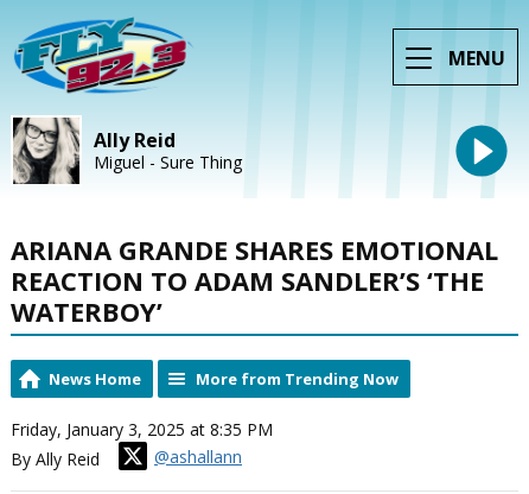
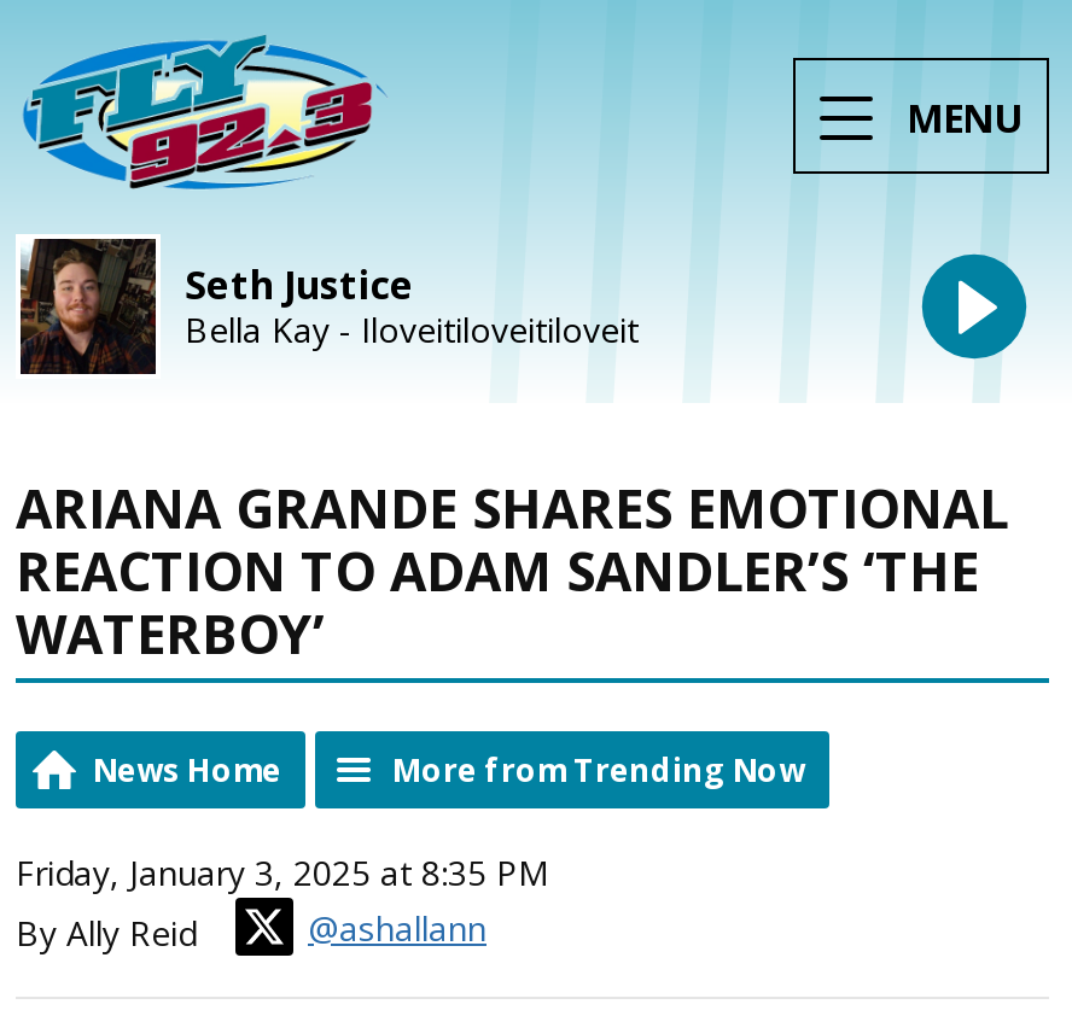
[12,116,242,184] [image] | Ally Reid | Miguel - Sure Thing -> [18,237,639,376] [image] | Seth Justice | Bella Kay - Iloveitiloveitiloveit

